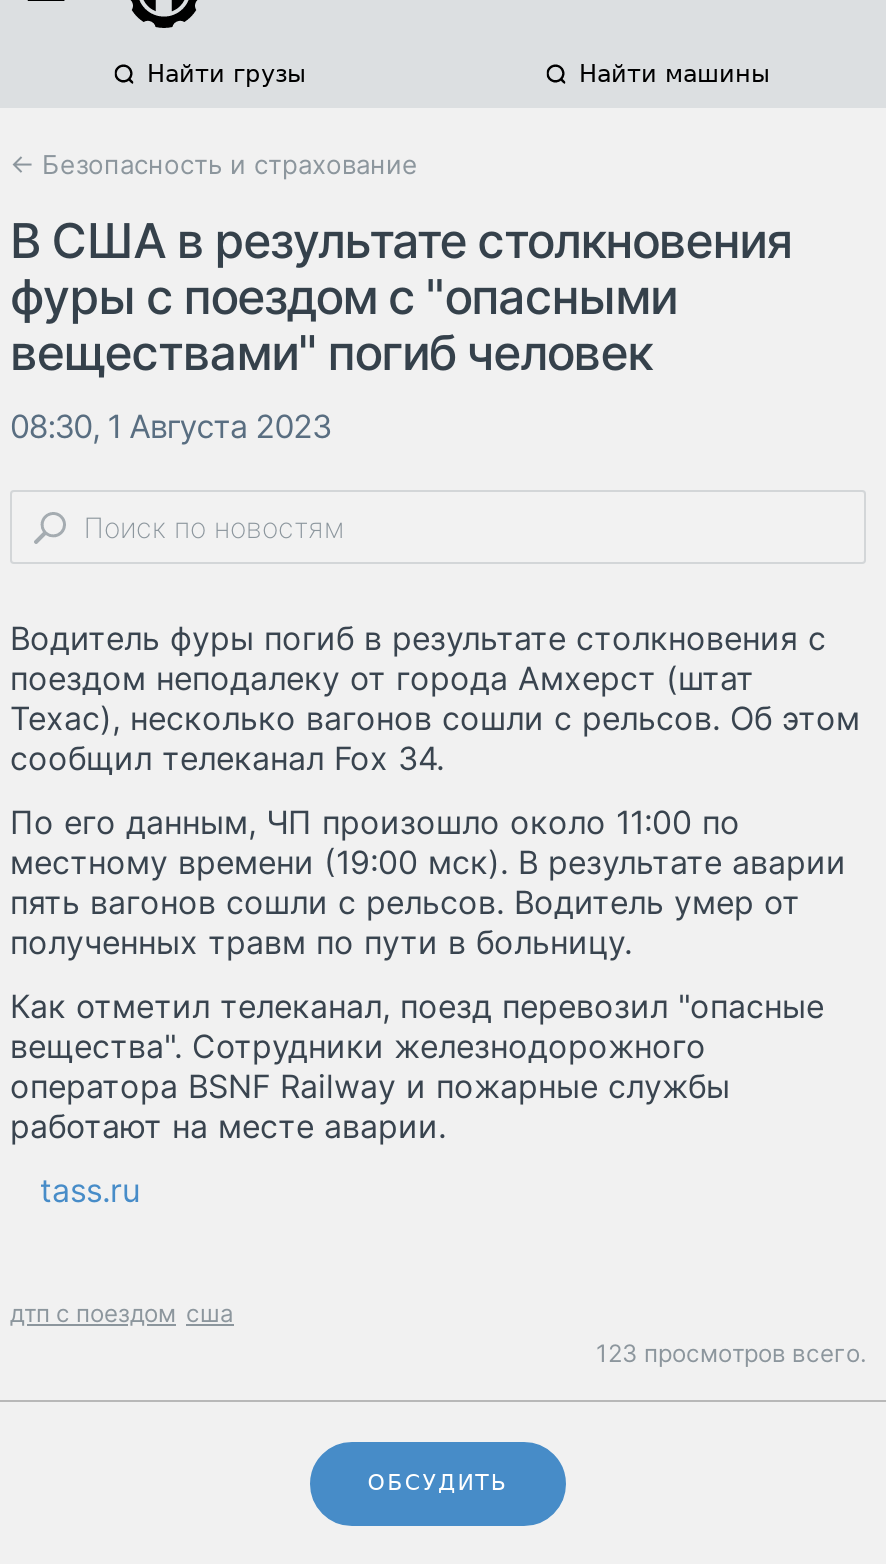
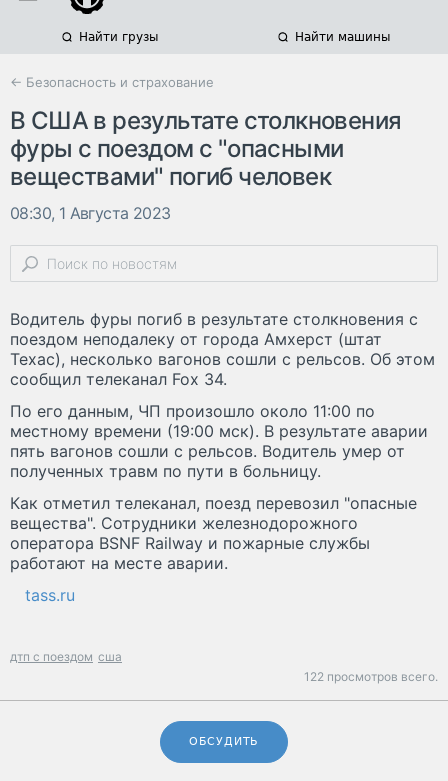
[596,1338,866,1368] 123 просмотров всего. -> [304,669,438,684] 122 просмотров всего.

